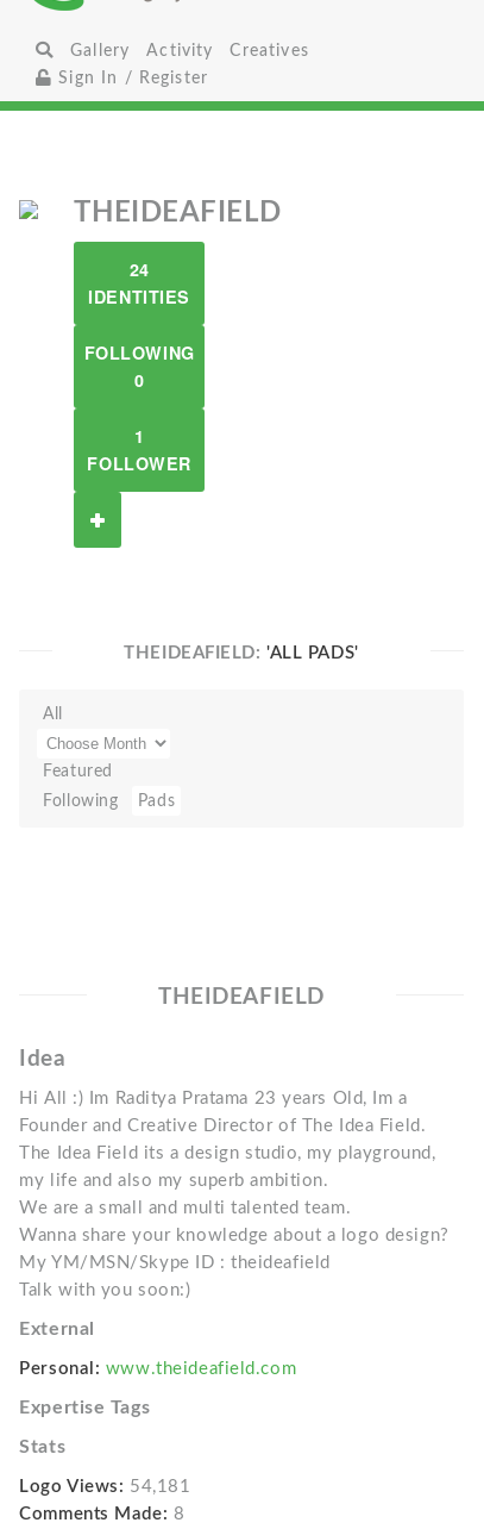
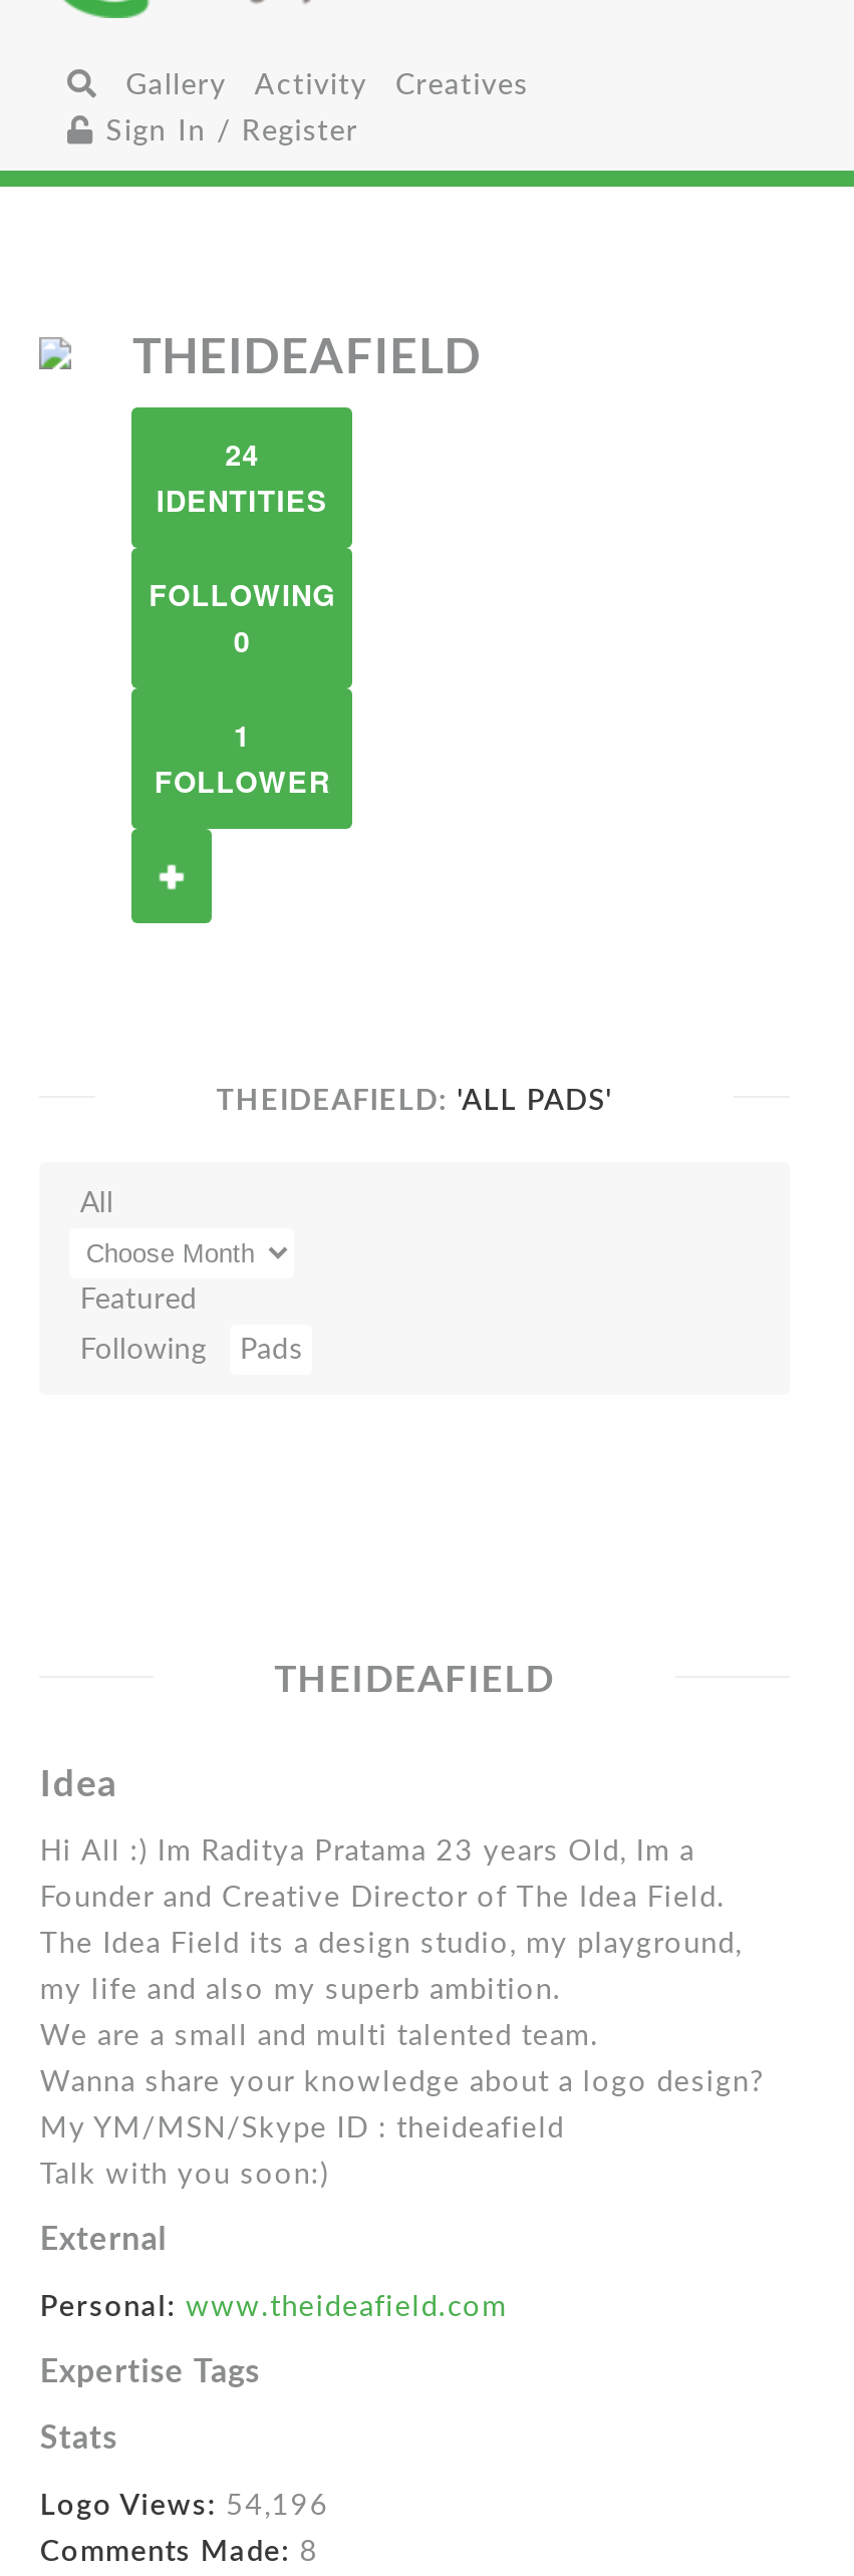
[19,1478,191,1496] Logo Views: 54,181 -> [40,2491,329,2521] Logo Views: 54,196

